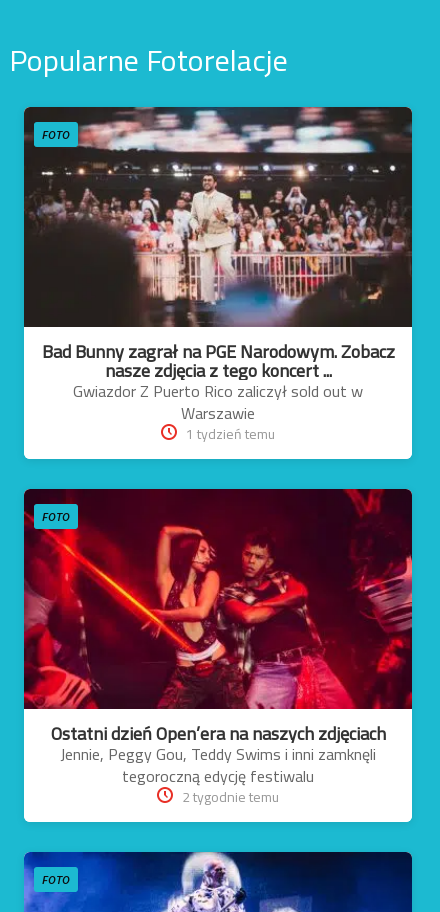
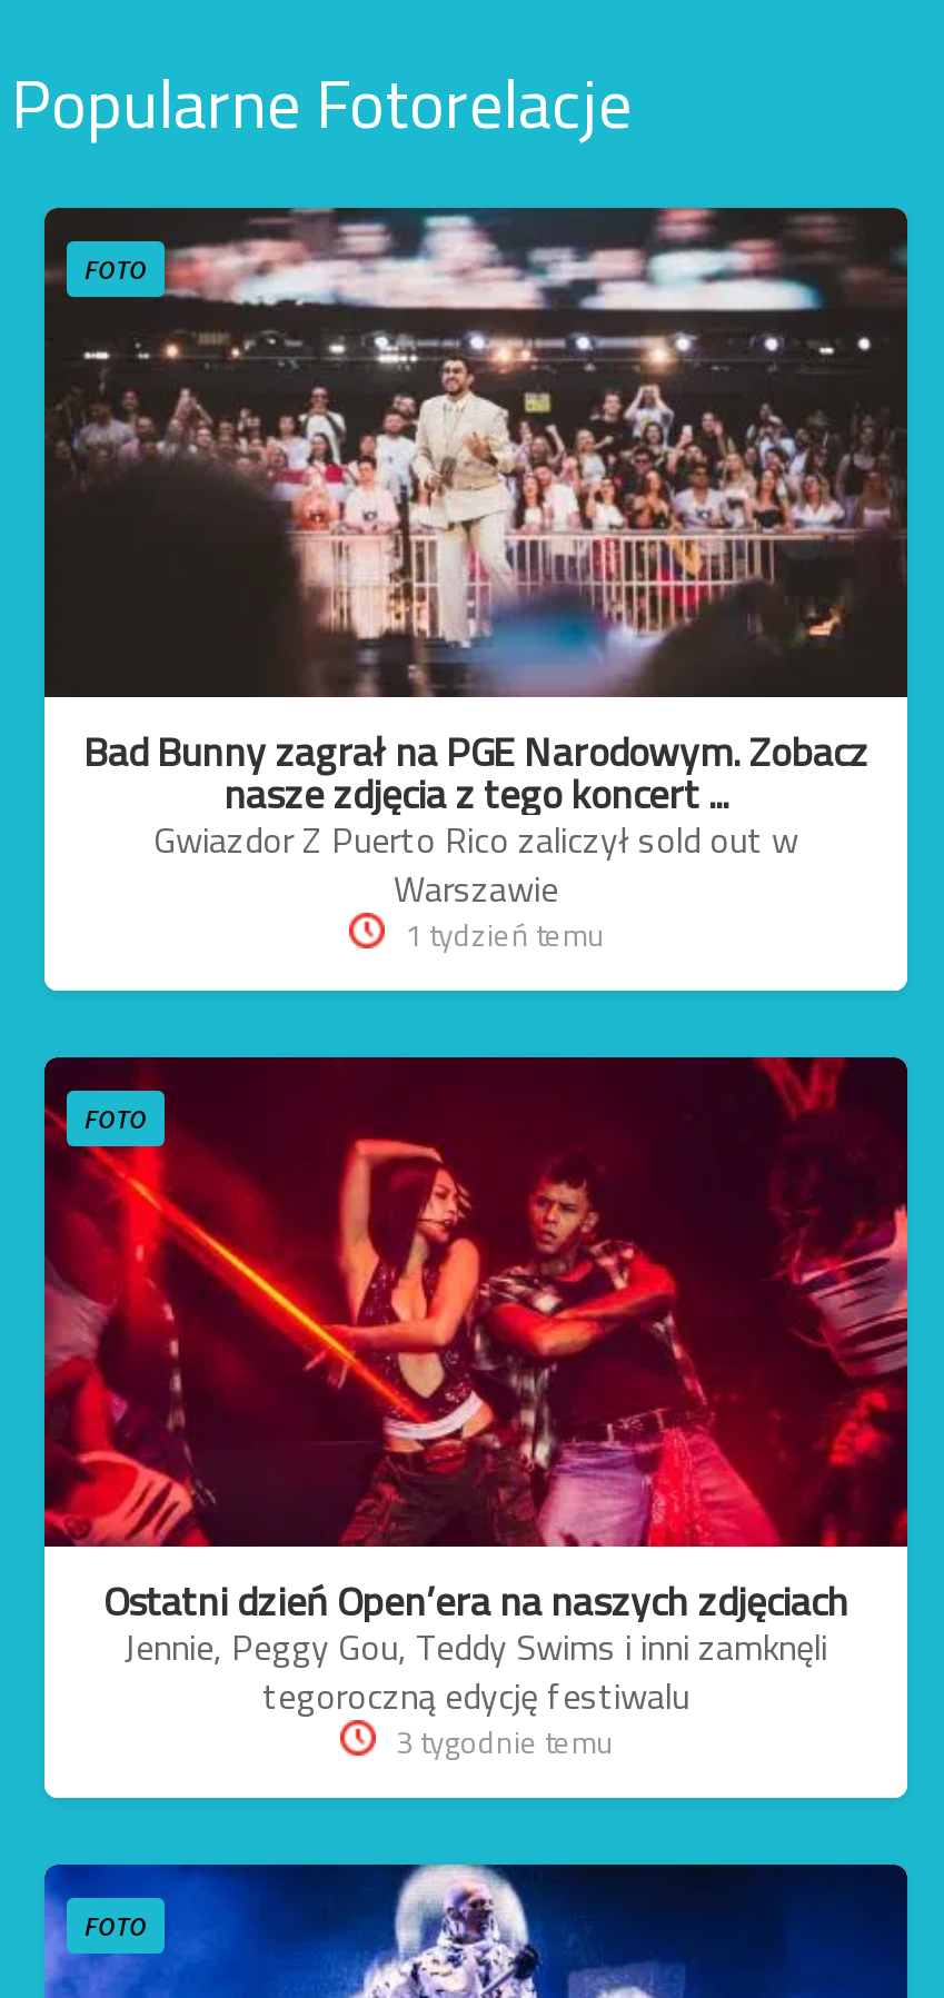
[182,784,279,810] 2 tygodnie temu -> [396,1714,612,1772] 3 tygodnie temu

